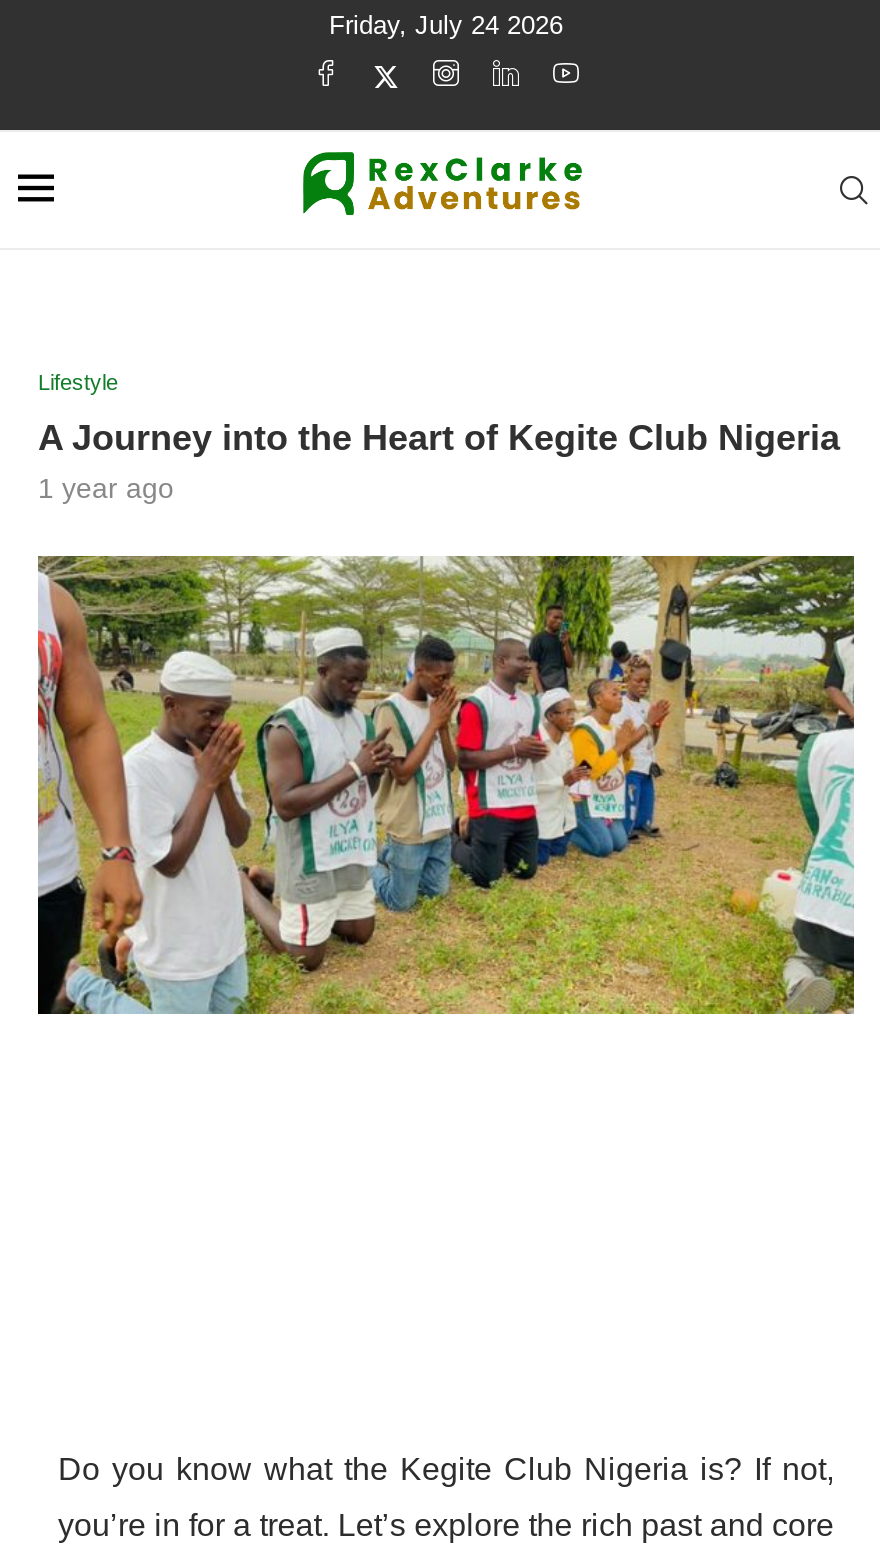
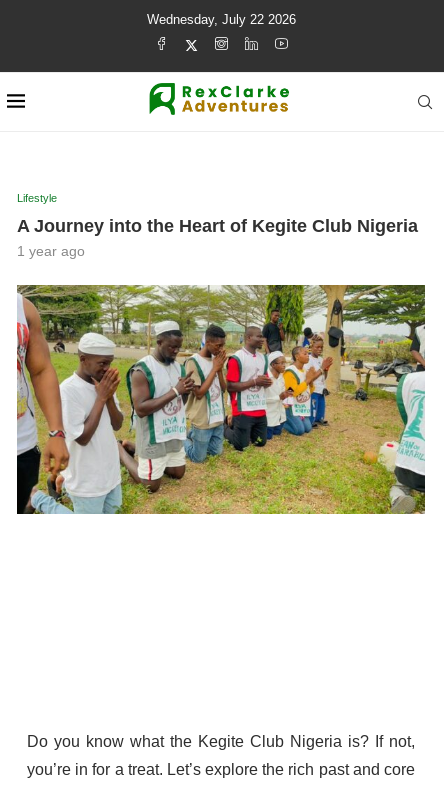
[329,10,563,40] Friday, July 24 2026 -> [146,12,295,27] Wednesday, July 22 2026

